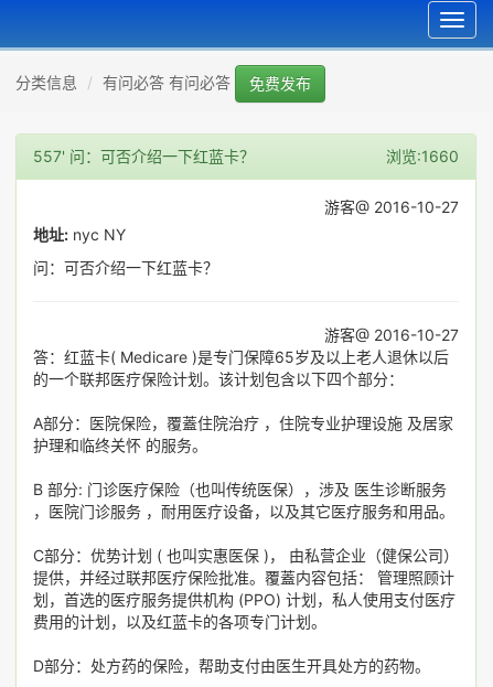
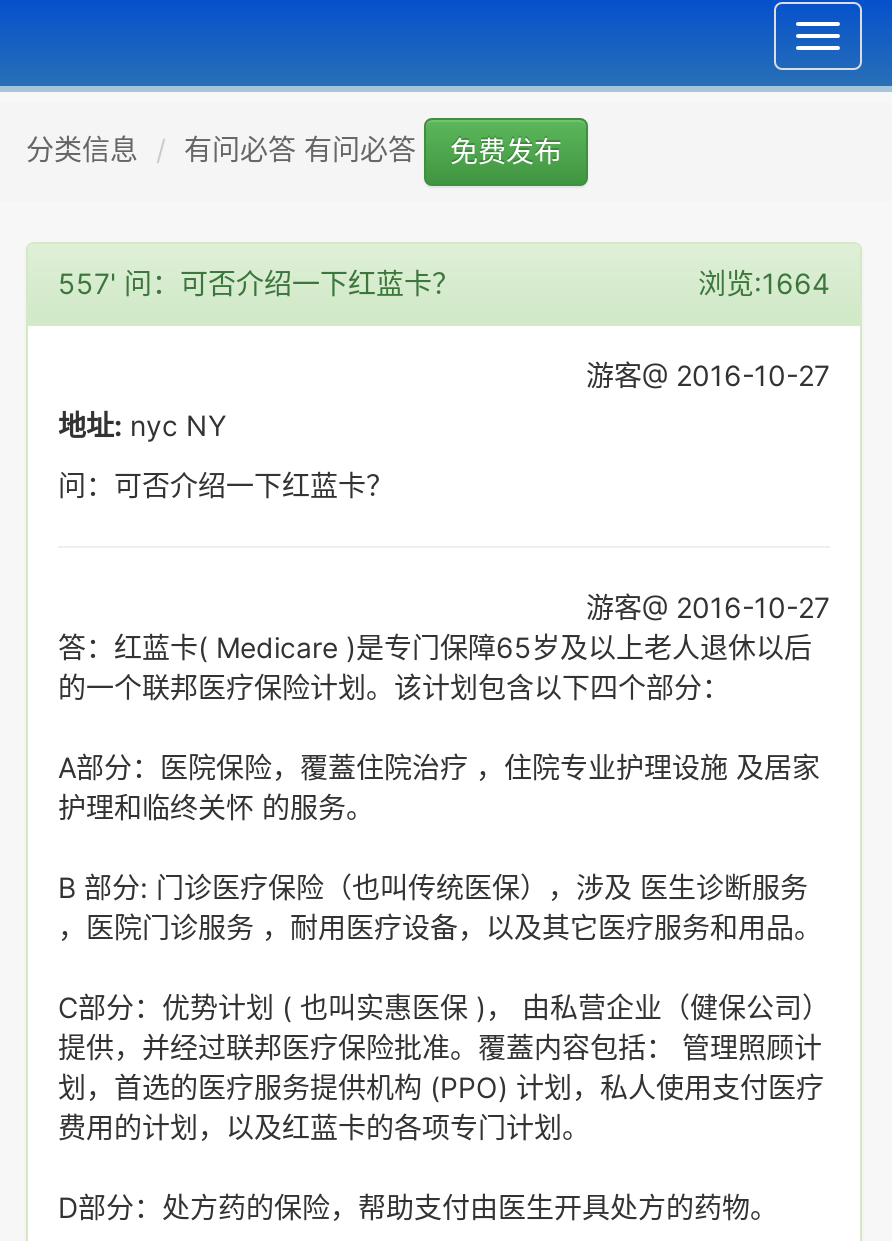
[386,147,459,165] 浏览:1660 -> [698,266,830,300] 浏览:1664

